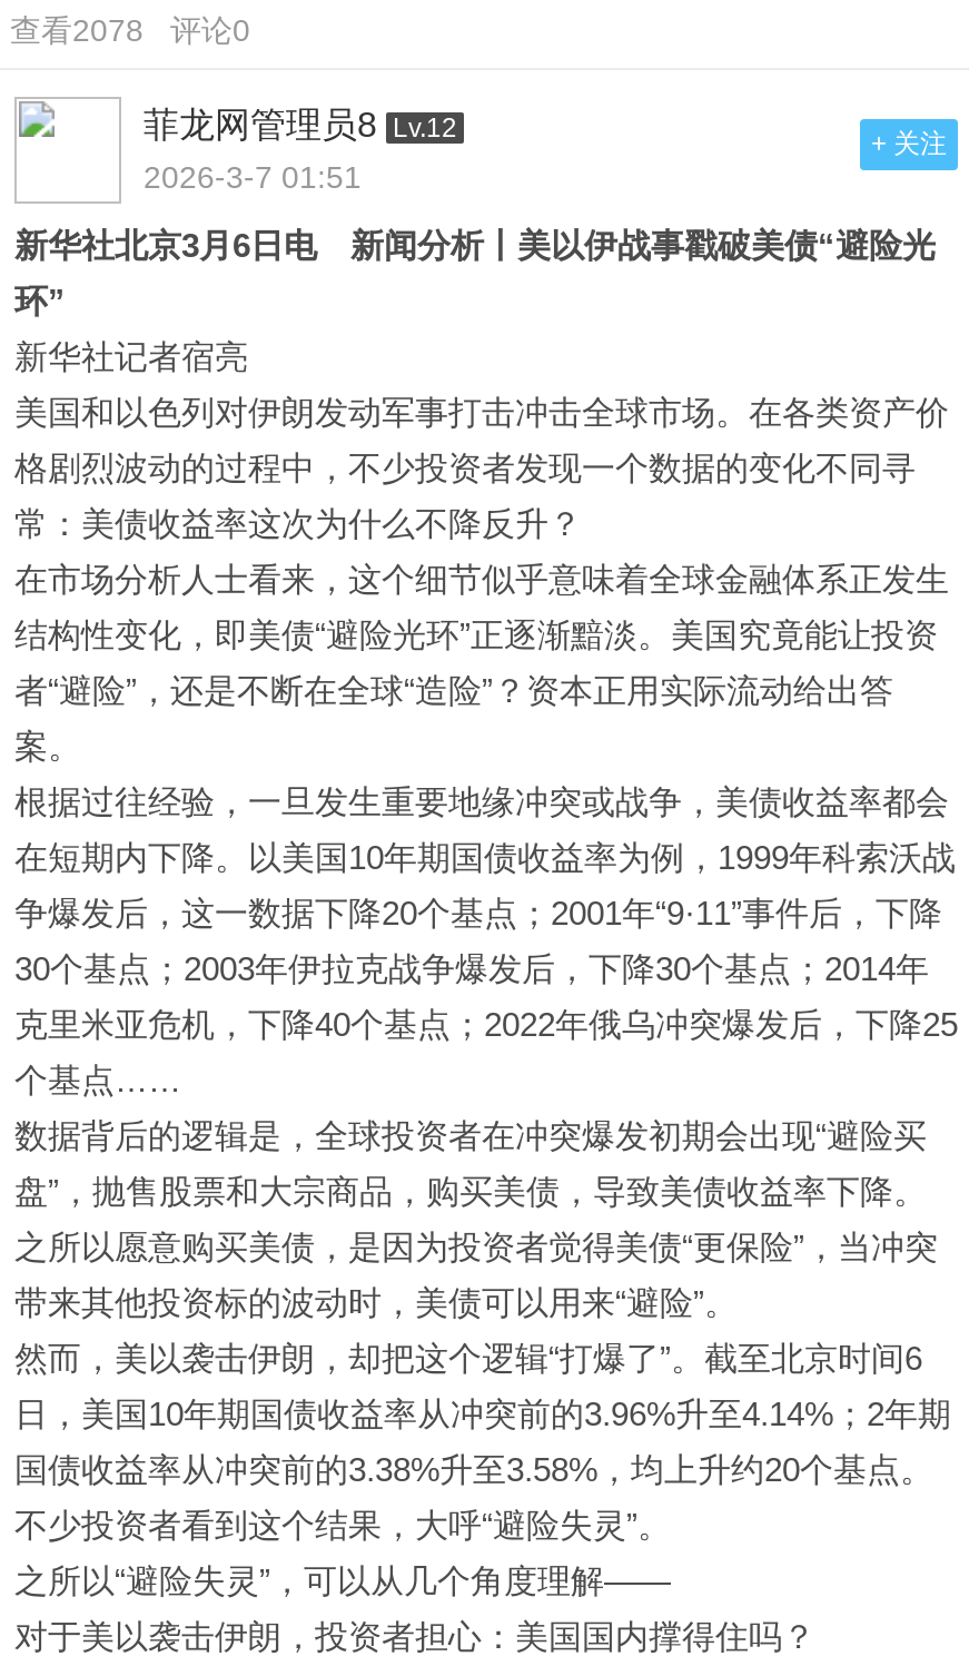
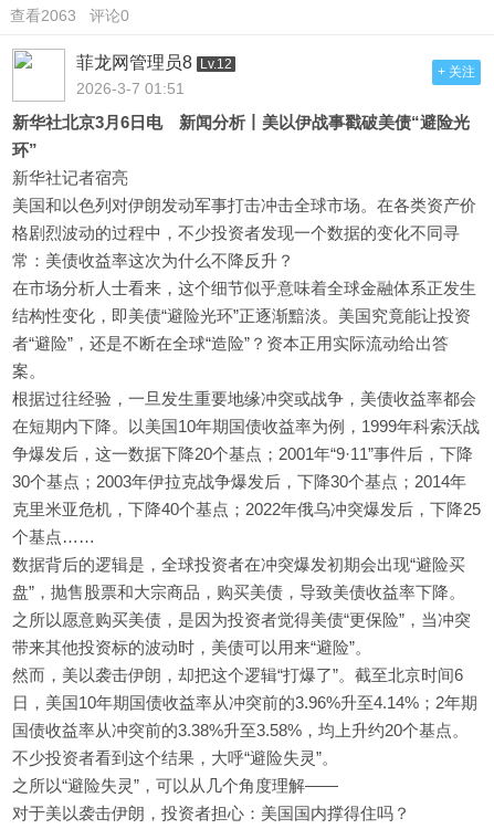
[10,12,250,48] 查看2078 评论0 -> [10,7,129,24] 查看2063 评论0

